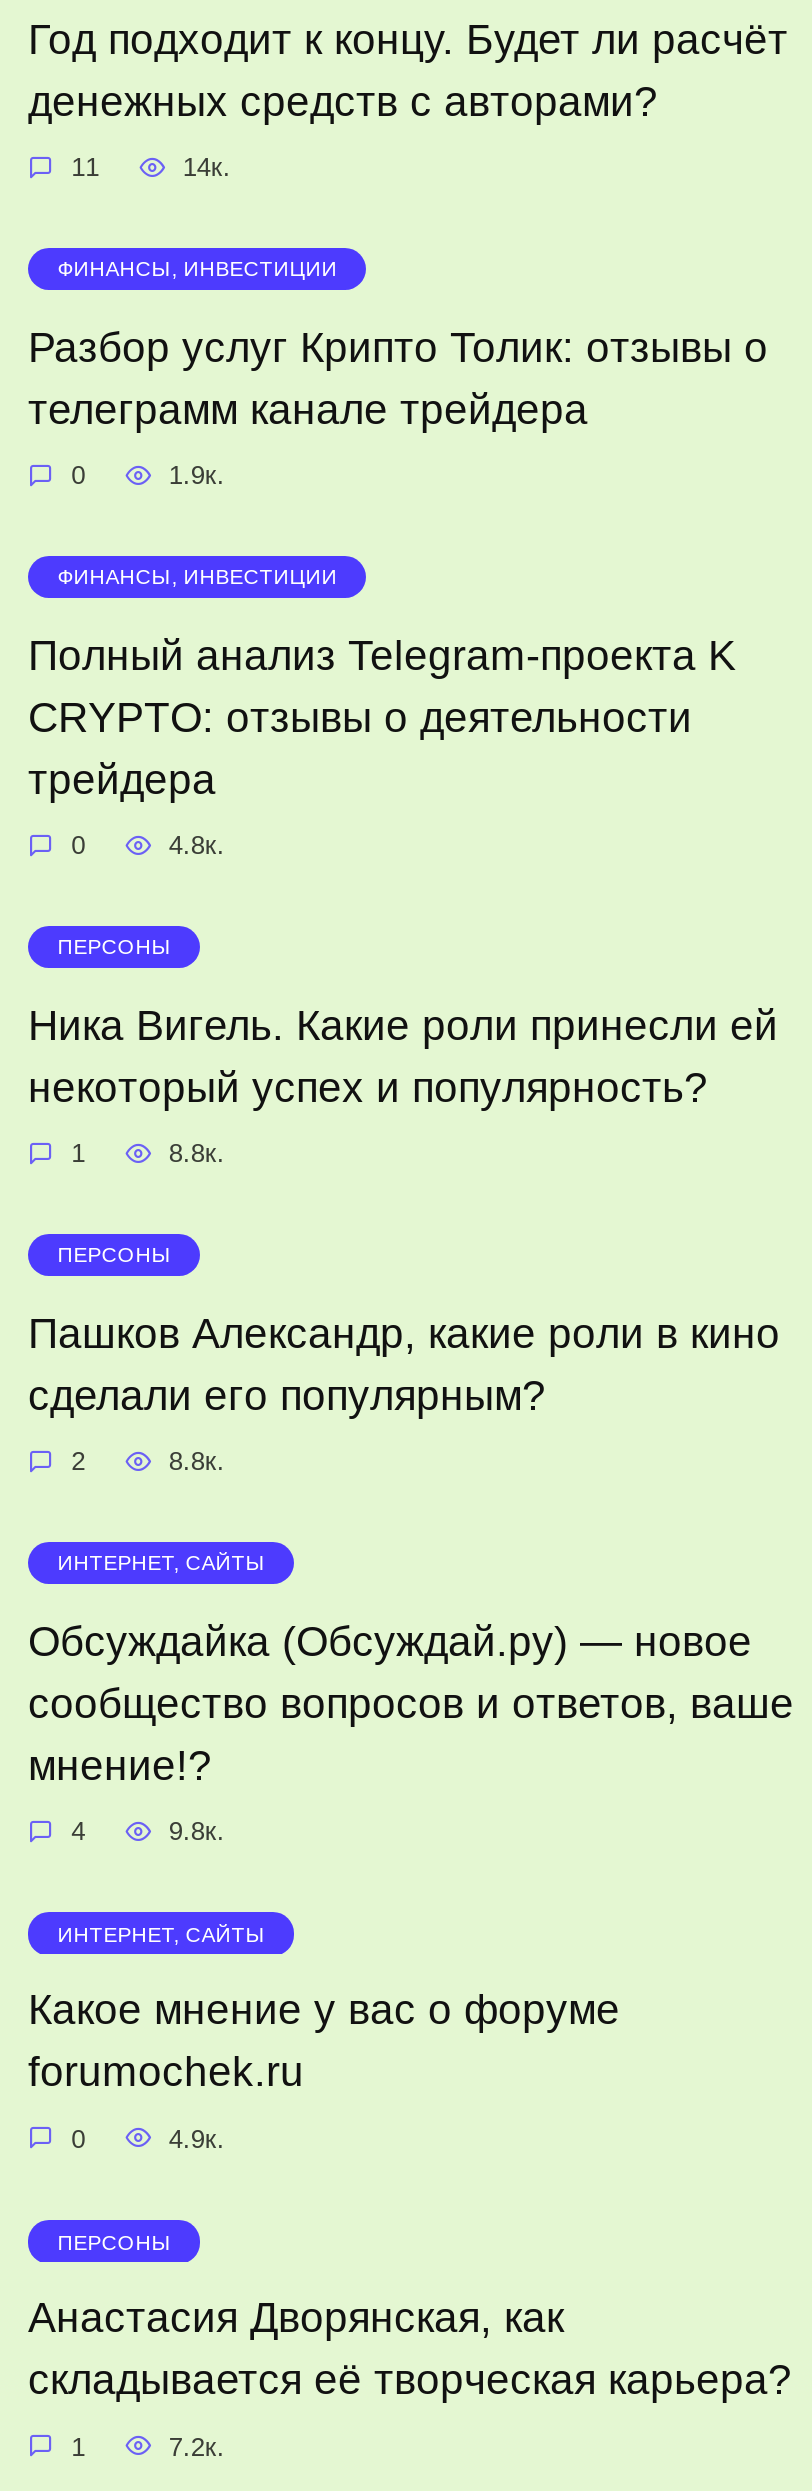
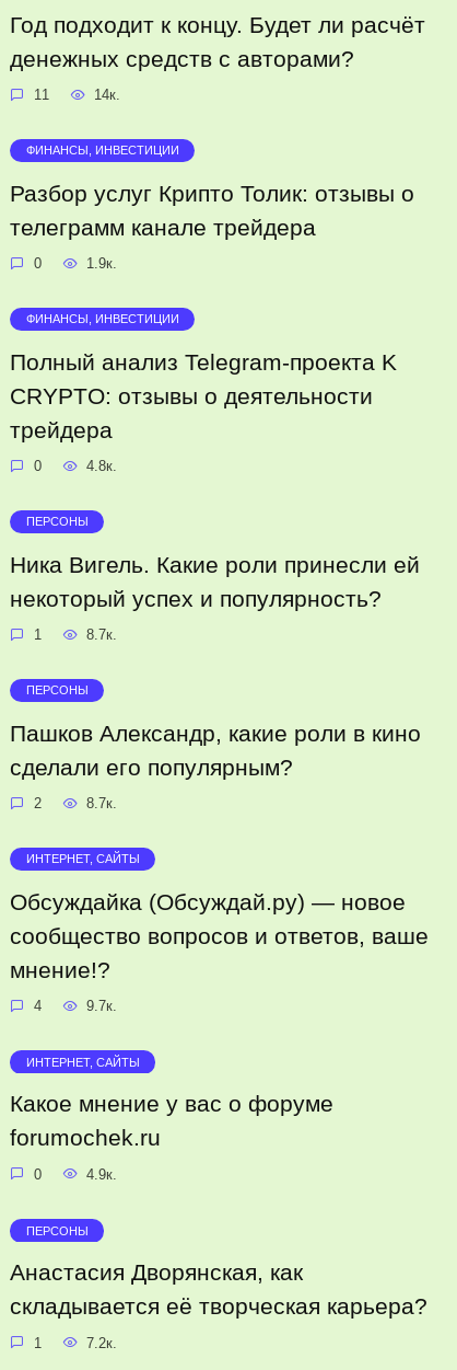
[169,1138,225,1168] 8.8к. -> [87,627,117,643] 8.7к.
[169,1446,225,1476] 8.8к. -> [87,795,117,812] 8.7к.
[169,1816,225,1846] 9.8к. -> [87,998,117,1014] 9.7к.

